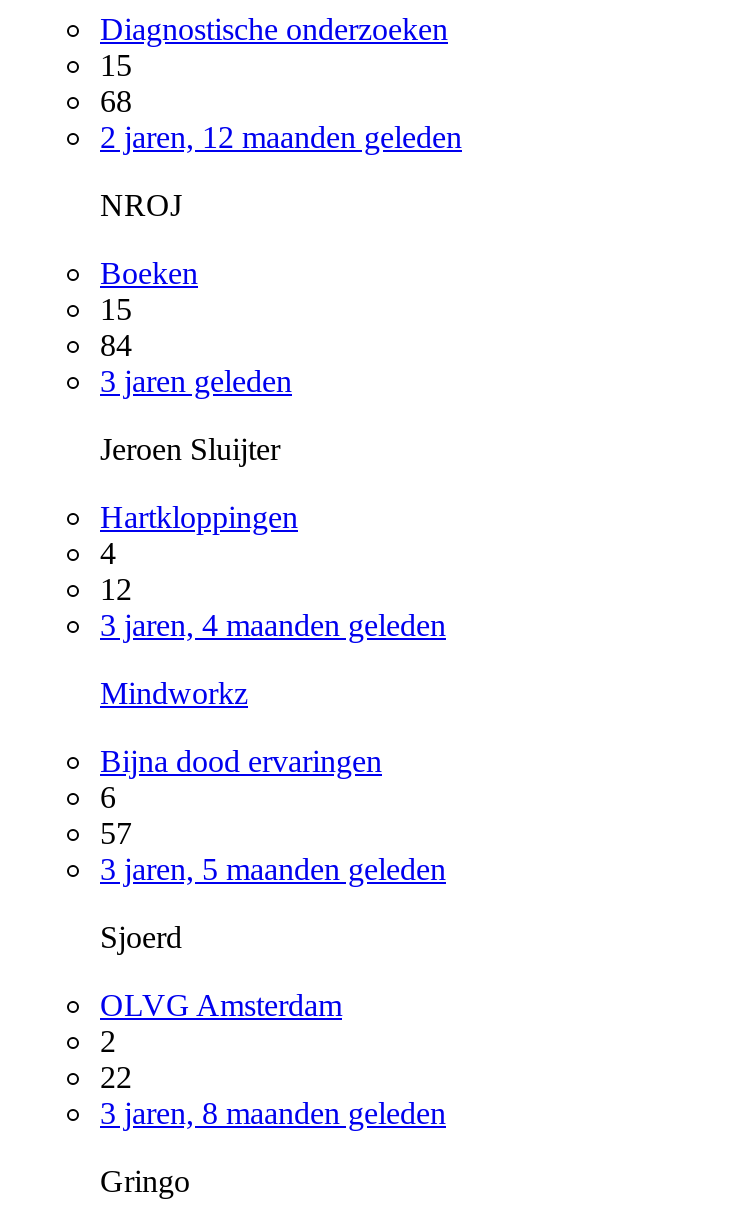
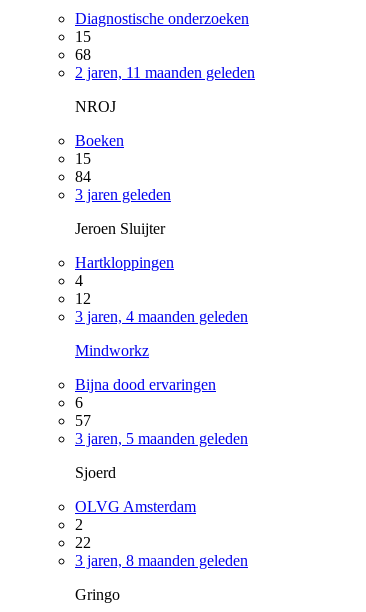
[100,119,462,153] 2 jaren, 12 maanden geleden -> [75,64,255,81] 2 jaren, 11 maanden geleden

